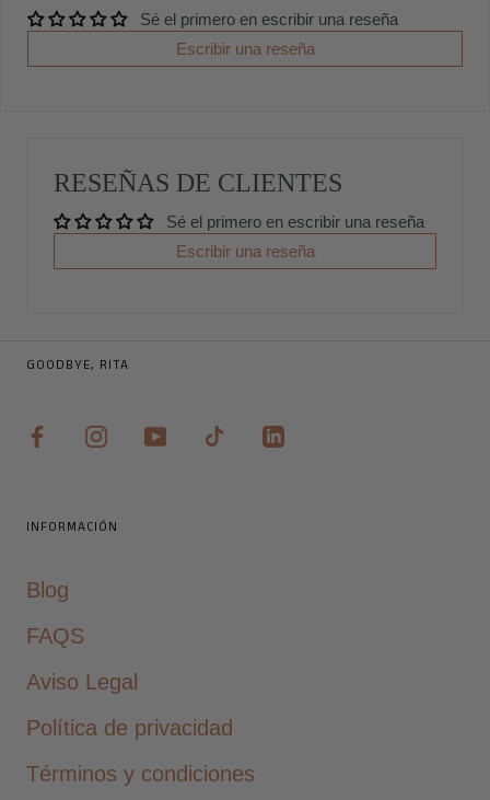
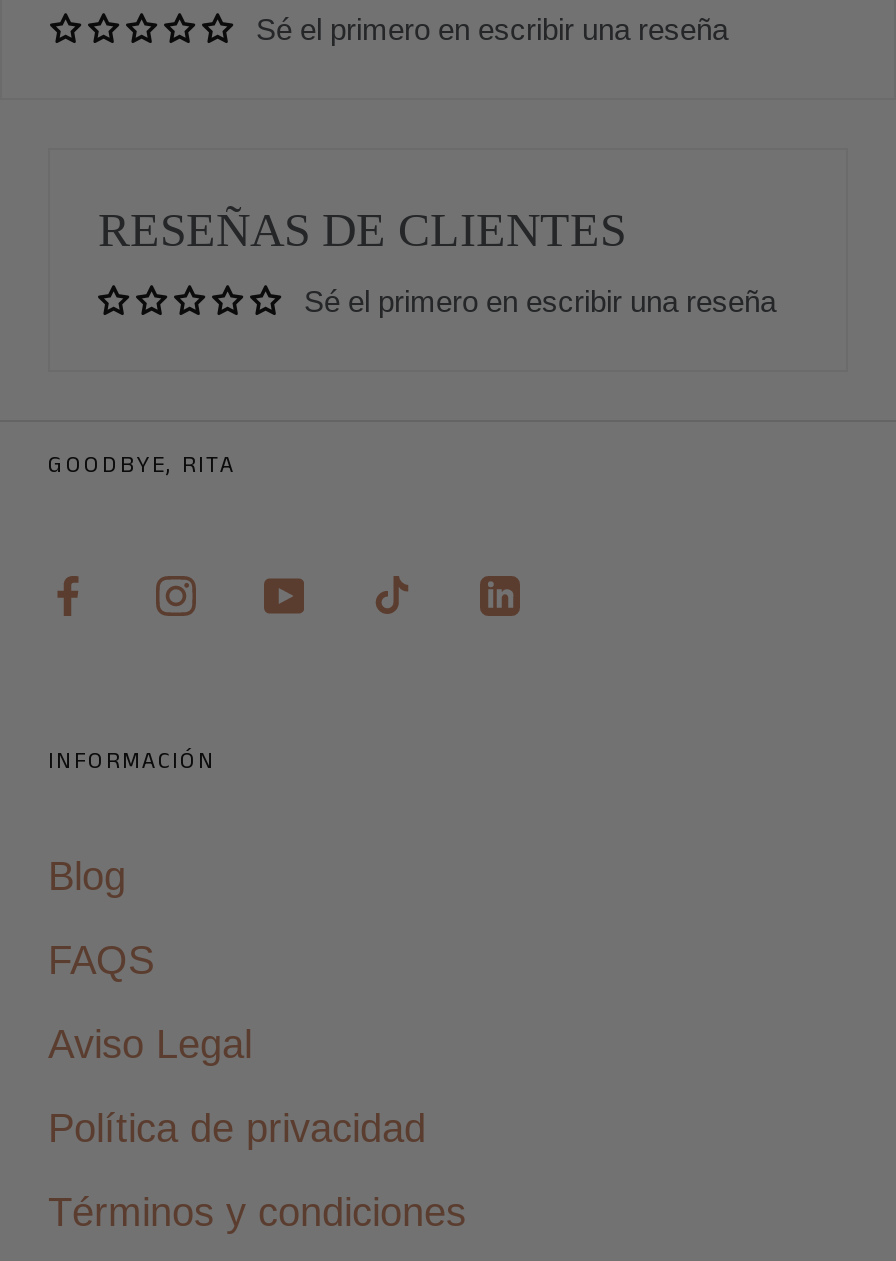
[176,39,314,58] Escribir una reseña -> none
[176,242,314,260] Escribir una reseña -> none

